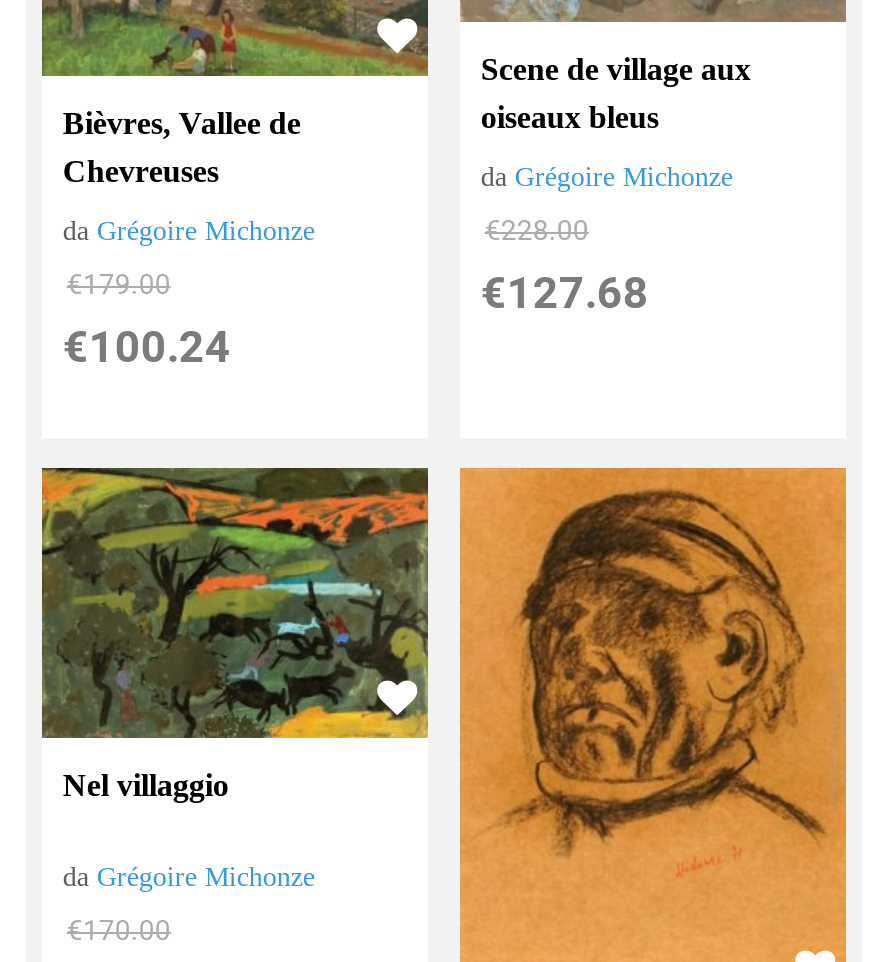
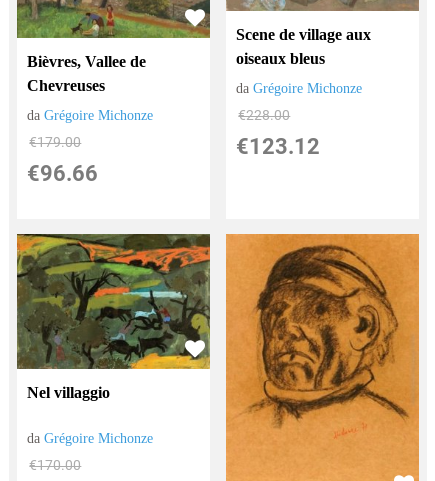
[481,268,649,318] €127.68 -> [236,134,320,159] €123.12
[63,321,231,371] €100.24 -> [27,160,98,185] €96.66

